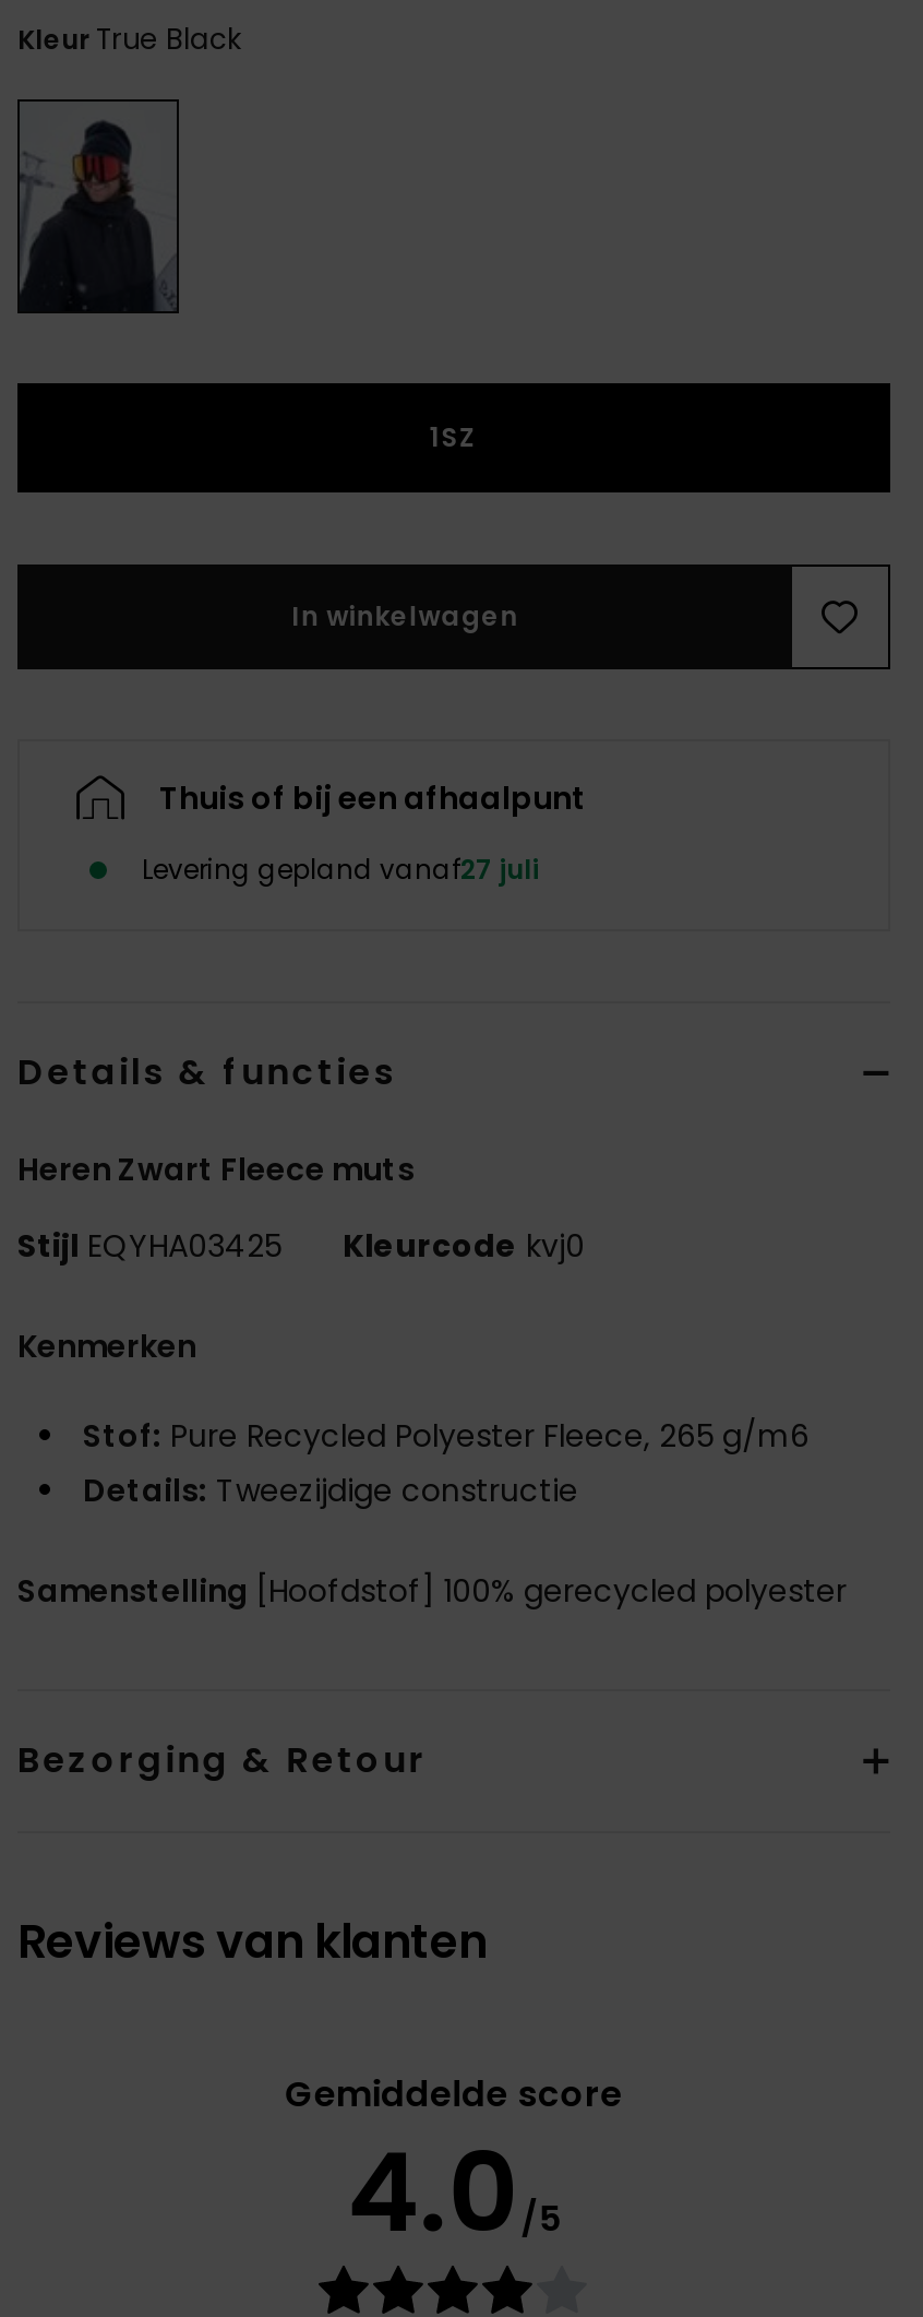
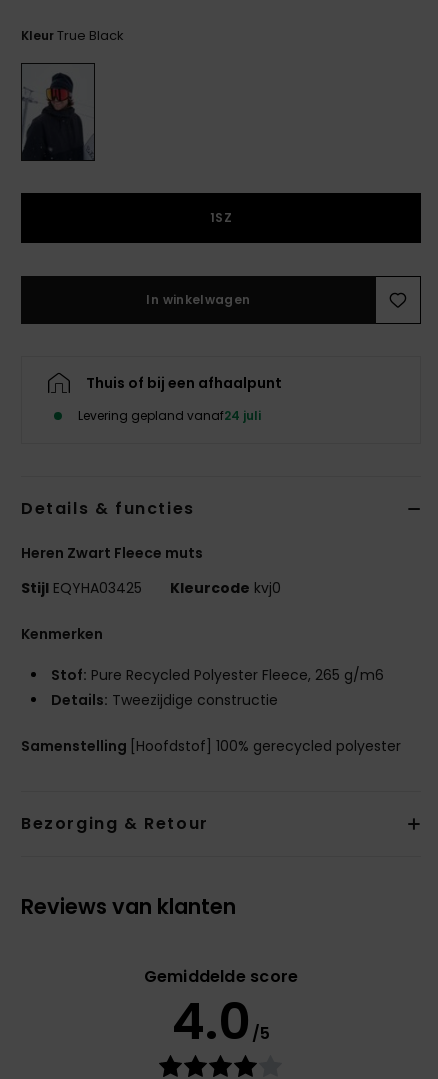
[142,851,539,888] Levering gepland vanaf27 juli -> [78,407,261,424] Levering gepland vanaf24 juli

